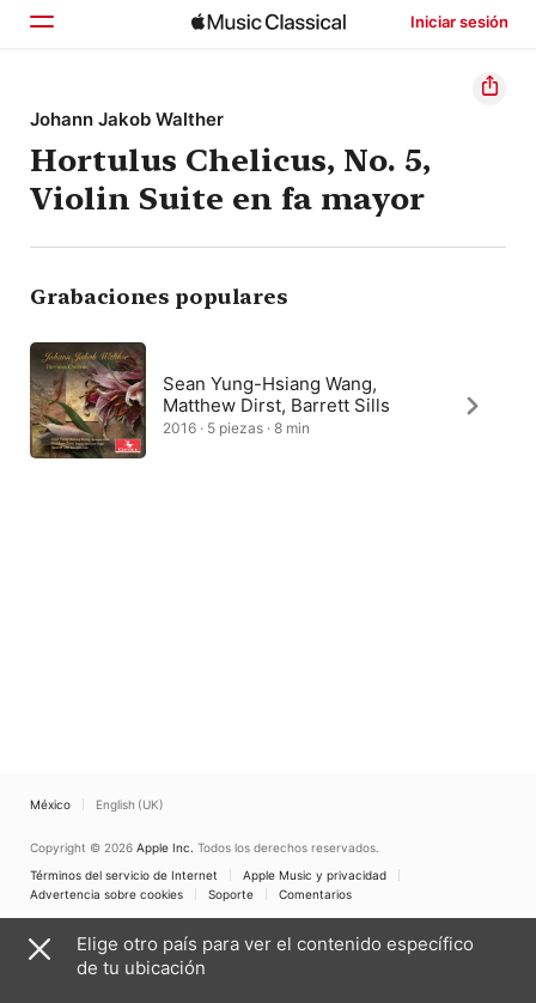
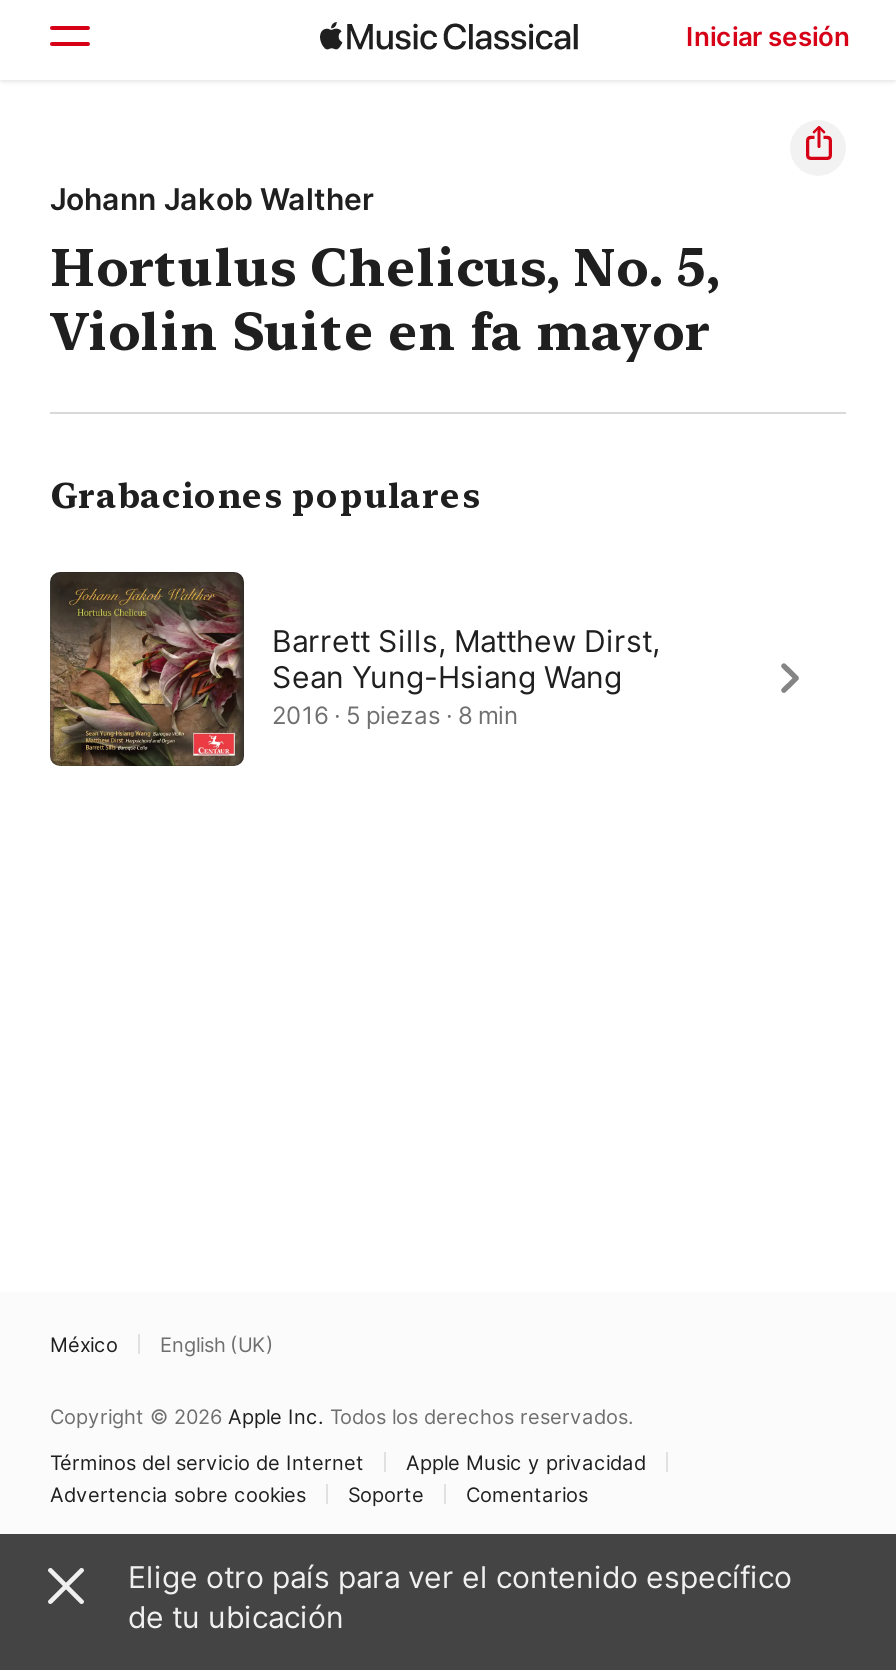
[163,372,390,417] Sean Yung-Hsiang Wang, | Matthew Dirst, Barrett Sills -> [272,622,660,696] Barrett Sills, Matthew Dirst, | Sean Yung-Hsiang Wang

